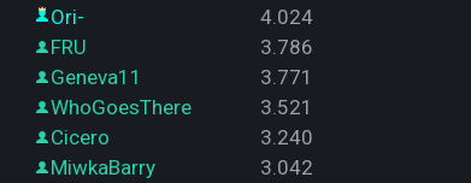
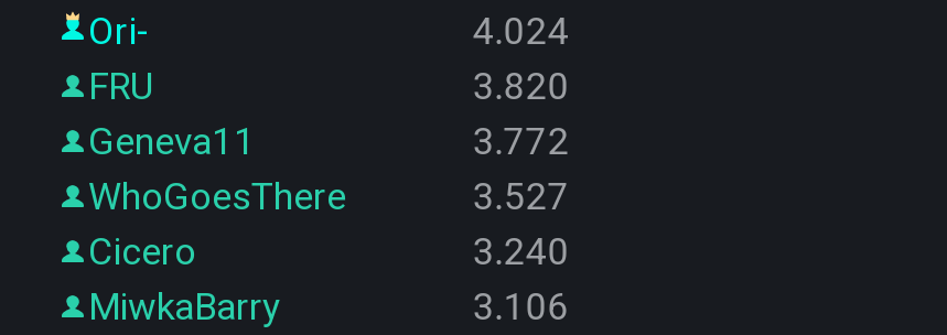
[260,35,313,59] 3.786 -> [472,64,569,108] 3.820
[260,65,313,89] 3.771 -> [472,119,569,163] 3.772
[260,95,313,119] 3.521 -> [472,174,569,218] 3.527
[260,155,313,179] 3.042 -> [472,284,569,328] 3.106

